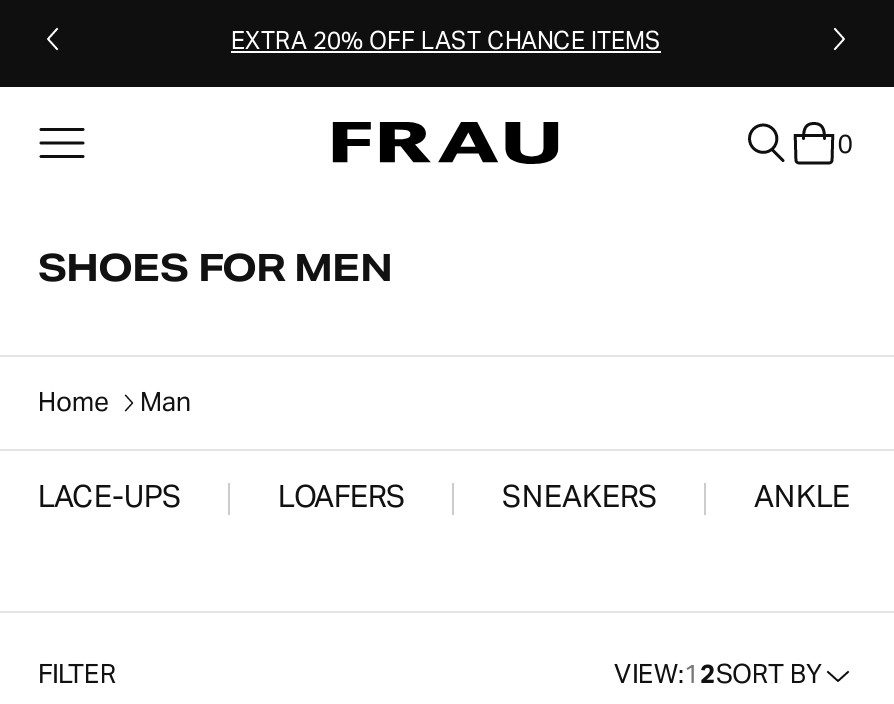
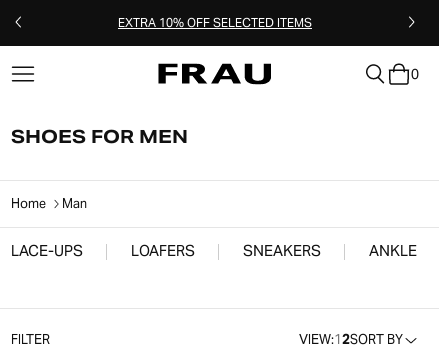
[231,24,661,54] EXTRA 20% OFF LAST CHANCE ITEMS -> [118,14,312,29] EXTRA 10% OFF SELECTED ITEMS

